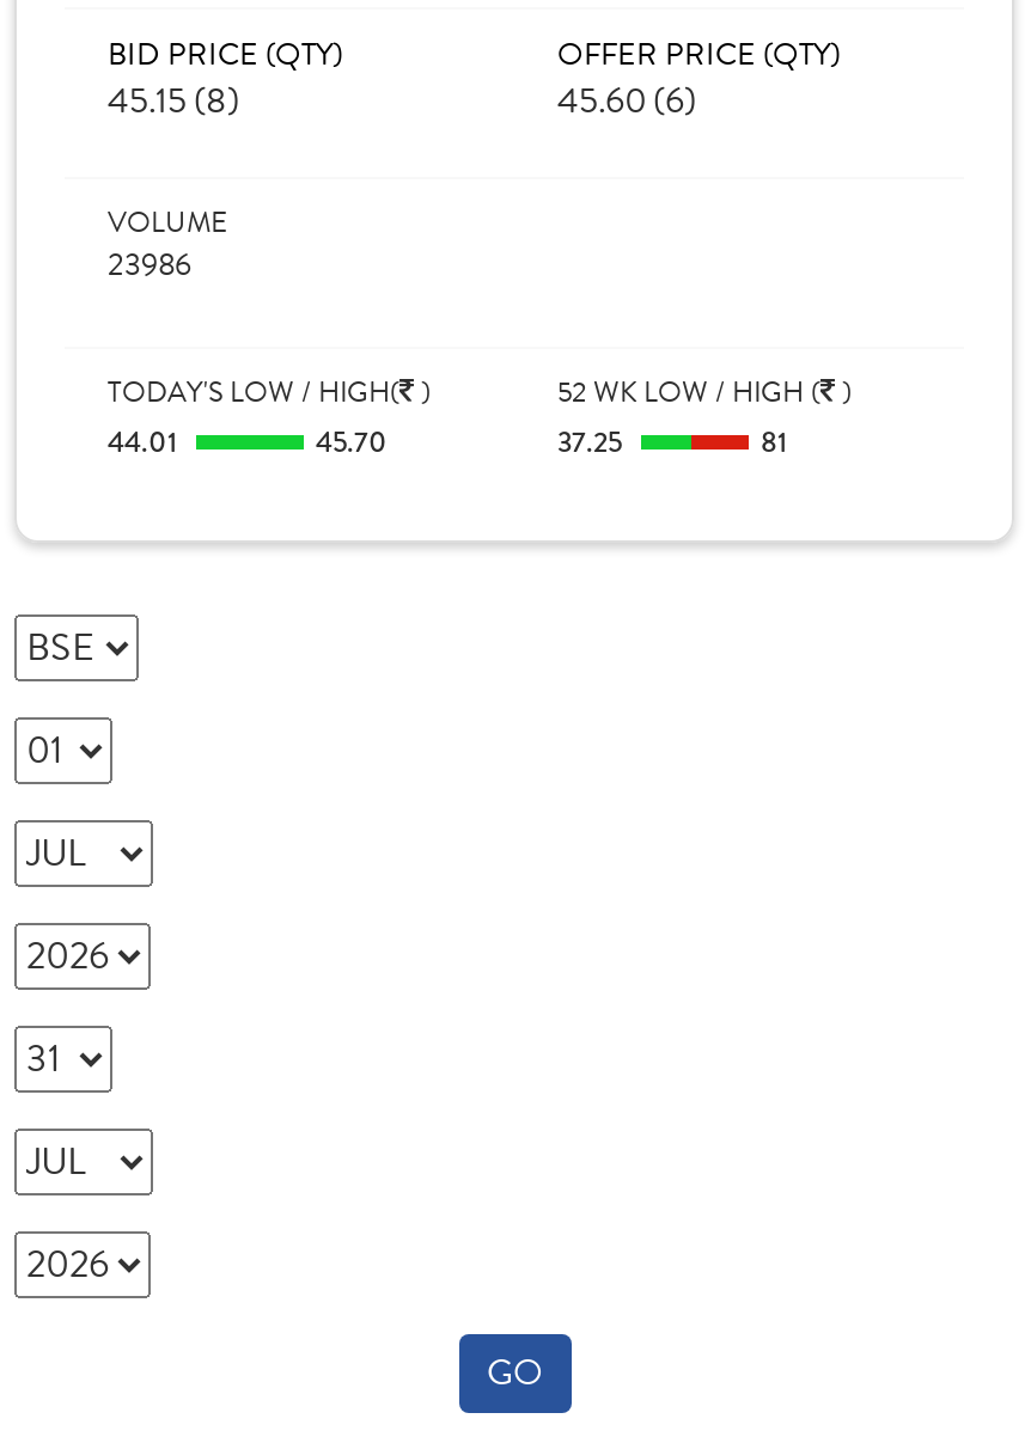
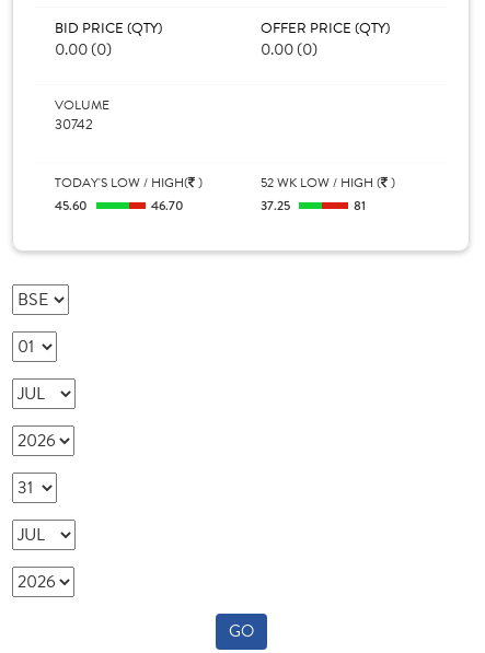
[108,74,239,127] 45.15 (8) -> [55,37,112,61] 0.00 (0)
[557,74,696,127] 45.60 (6) -> [261,37,317,61] 0.00 (0)
[108,241,191,289] 23986 -> [55,114,93,136] 30742
[108,421,184,464] 44.01 -> [55,196,91,215] 45.60
[316,421,388,464] 45.70 -> [151,196,184,215] 46.70

